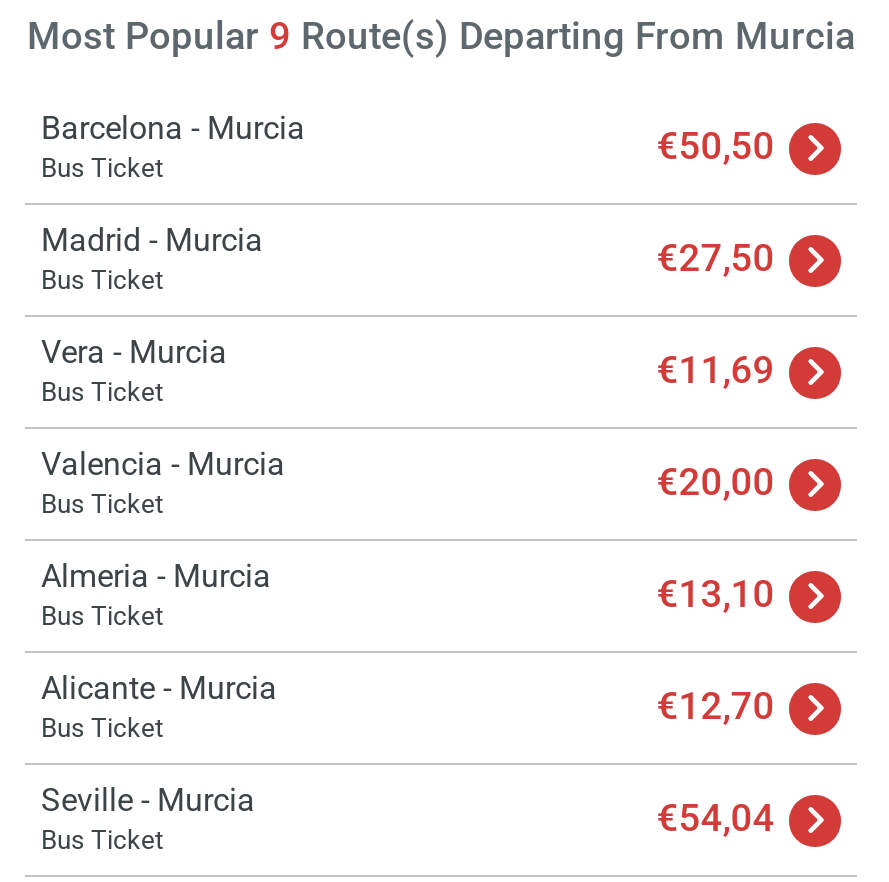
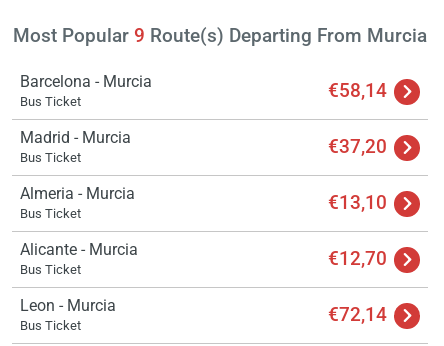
[656,123,774,169] €50,50 -> [328,79,387,102] €58,14
[41,235,774,520] €27,50 | Vera - Murcia | Bus Ticket | €11,69 | Valencia - Murcia | Bus Ticket | €20,00 -> [328,135,387,158] €37,20
[41,782,255,820] Seville - Murcia -> [20,296,116,315] Leon - Murcia
[656,795,774,841] €54,04 -> [328,303,387,326] €72,14

